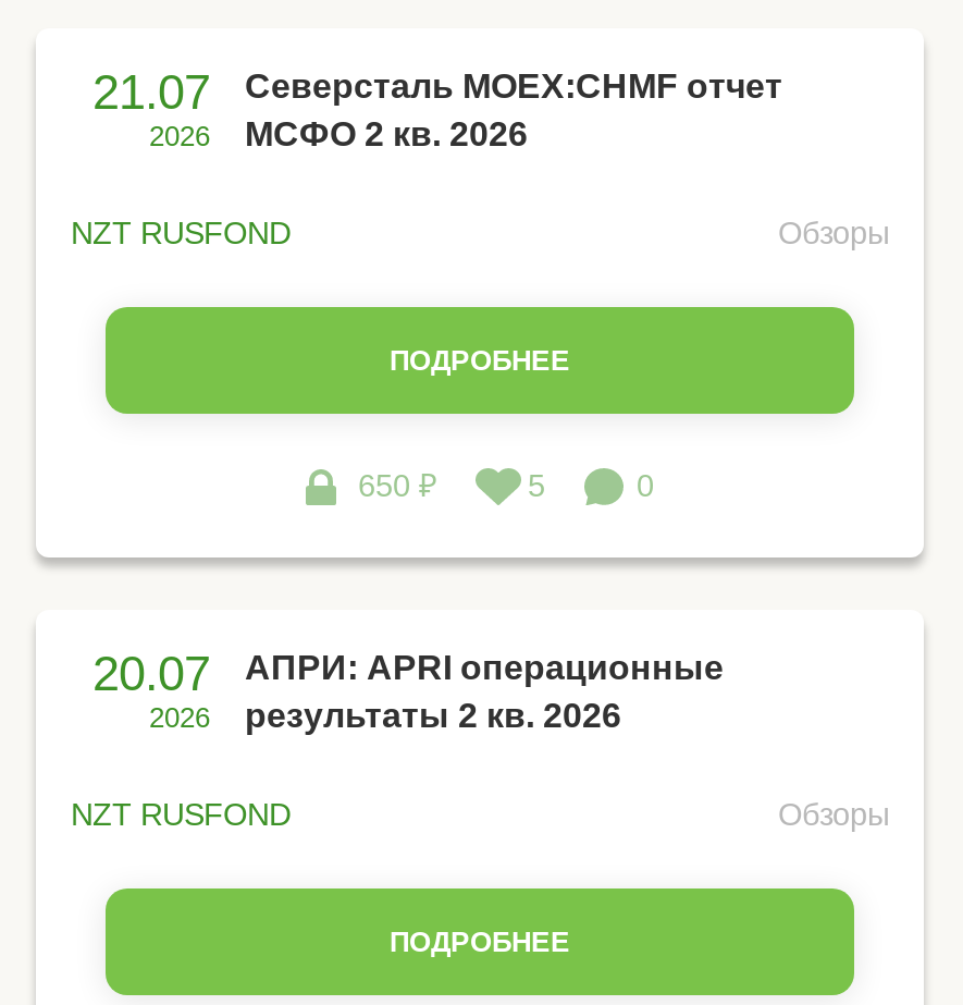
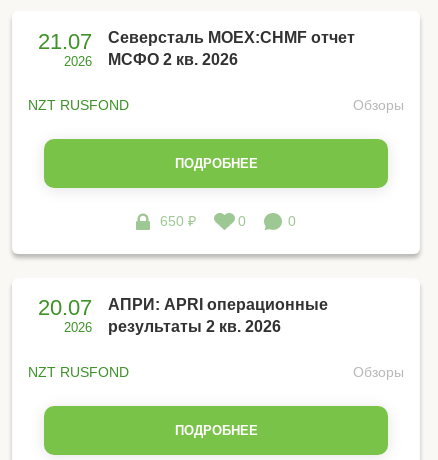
[528,467,545,502] 5 -> [238,213,246,229] 0

